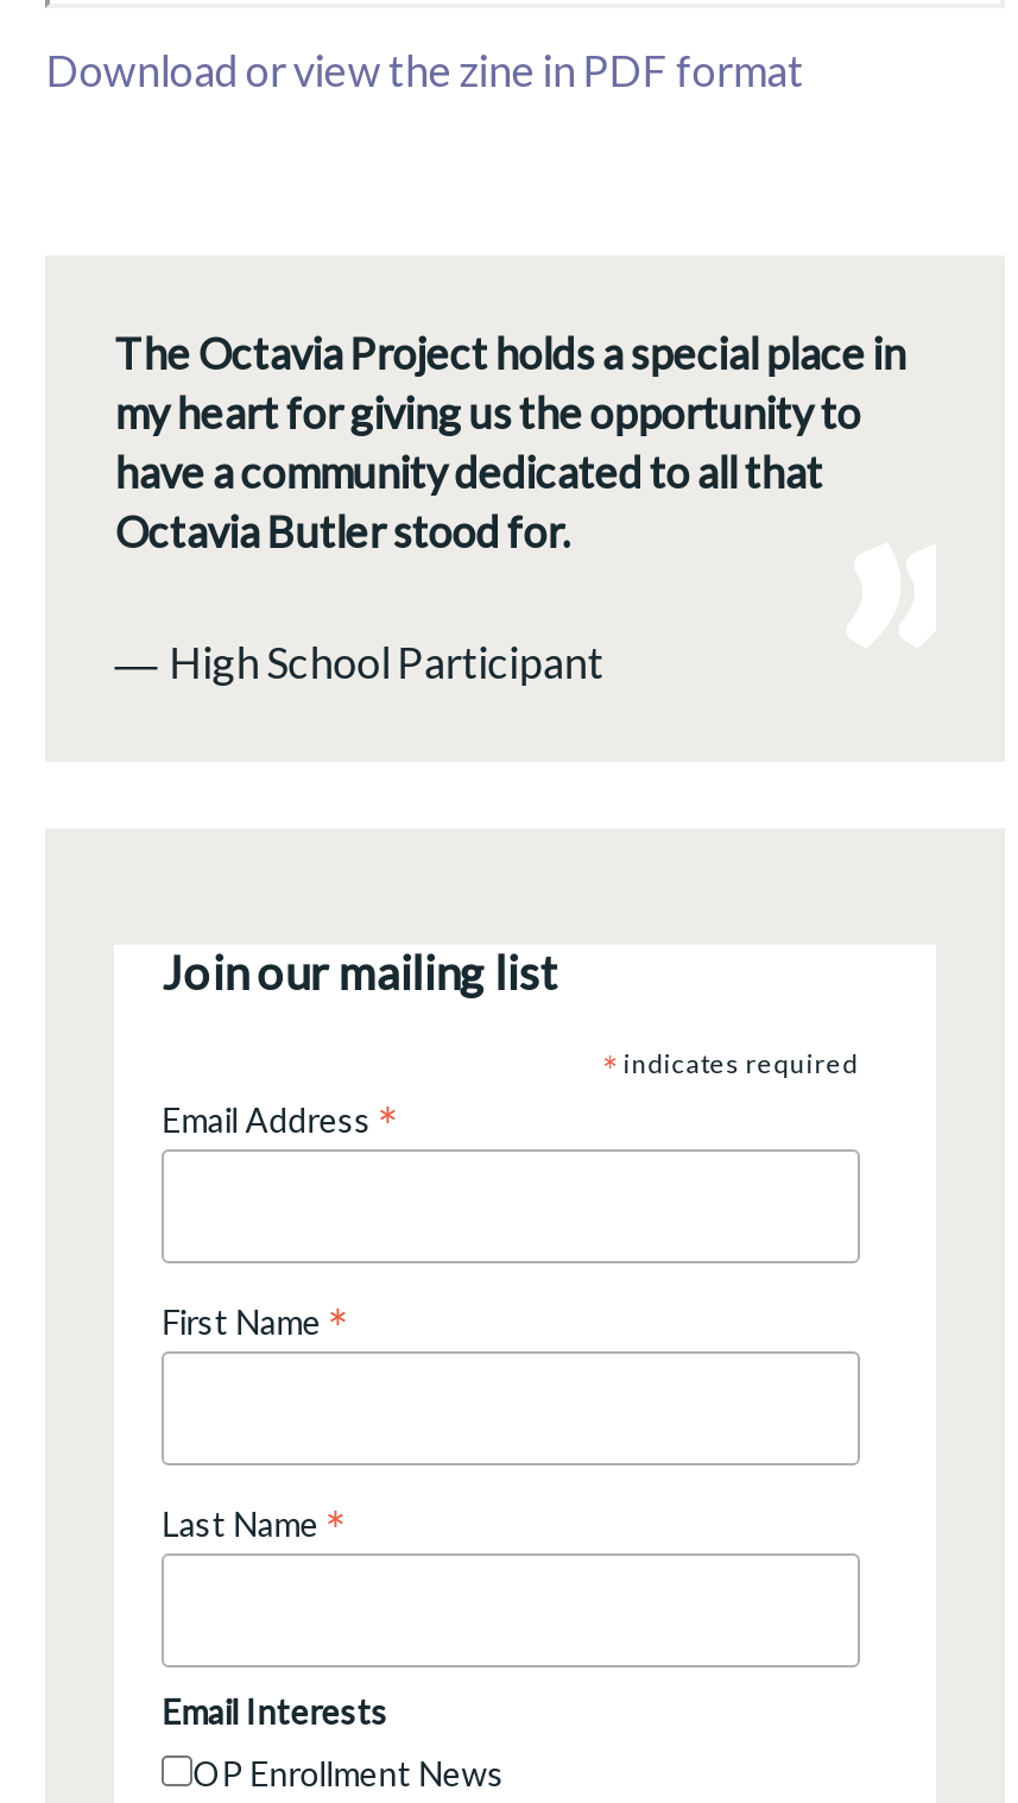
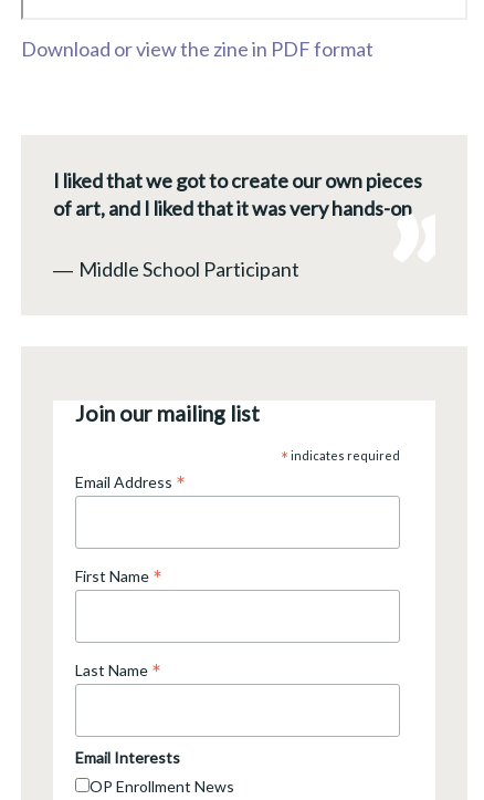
[115,327,906,557] The Octavia Project holds a special place in | my heart for giving us the opportunity to | have a community dedicated to all that | Octavia Butler stood for. -> [53,168,422,220] I liked that we got to create our own pieces | of art, and I liked that it was very hands-on
[115,628,604,690] ― High School Participant -> [53,253,300,282] ― Middle School Participant

